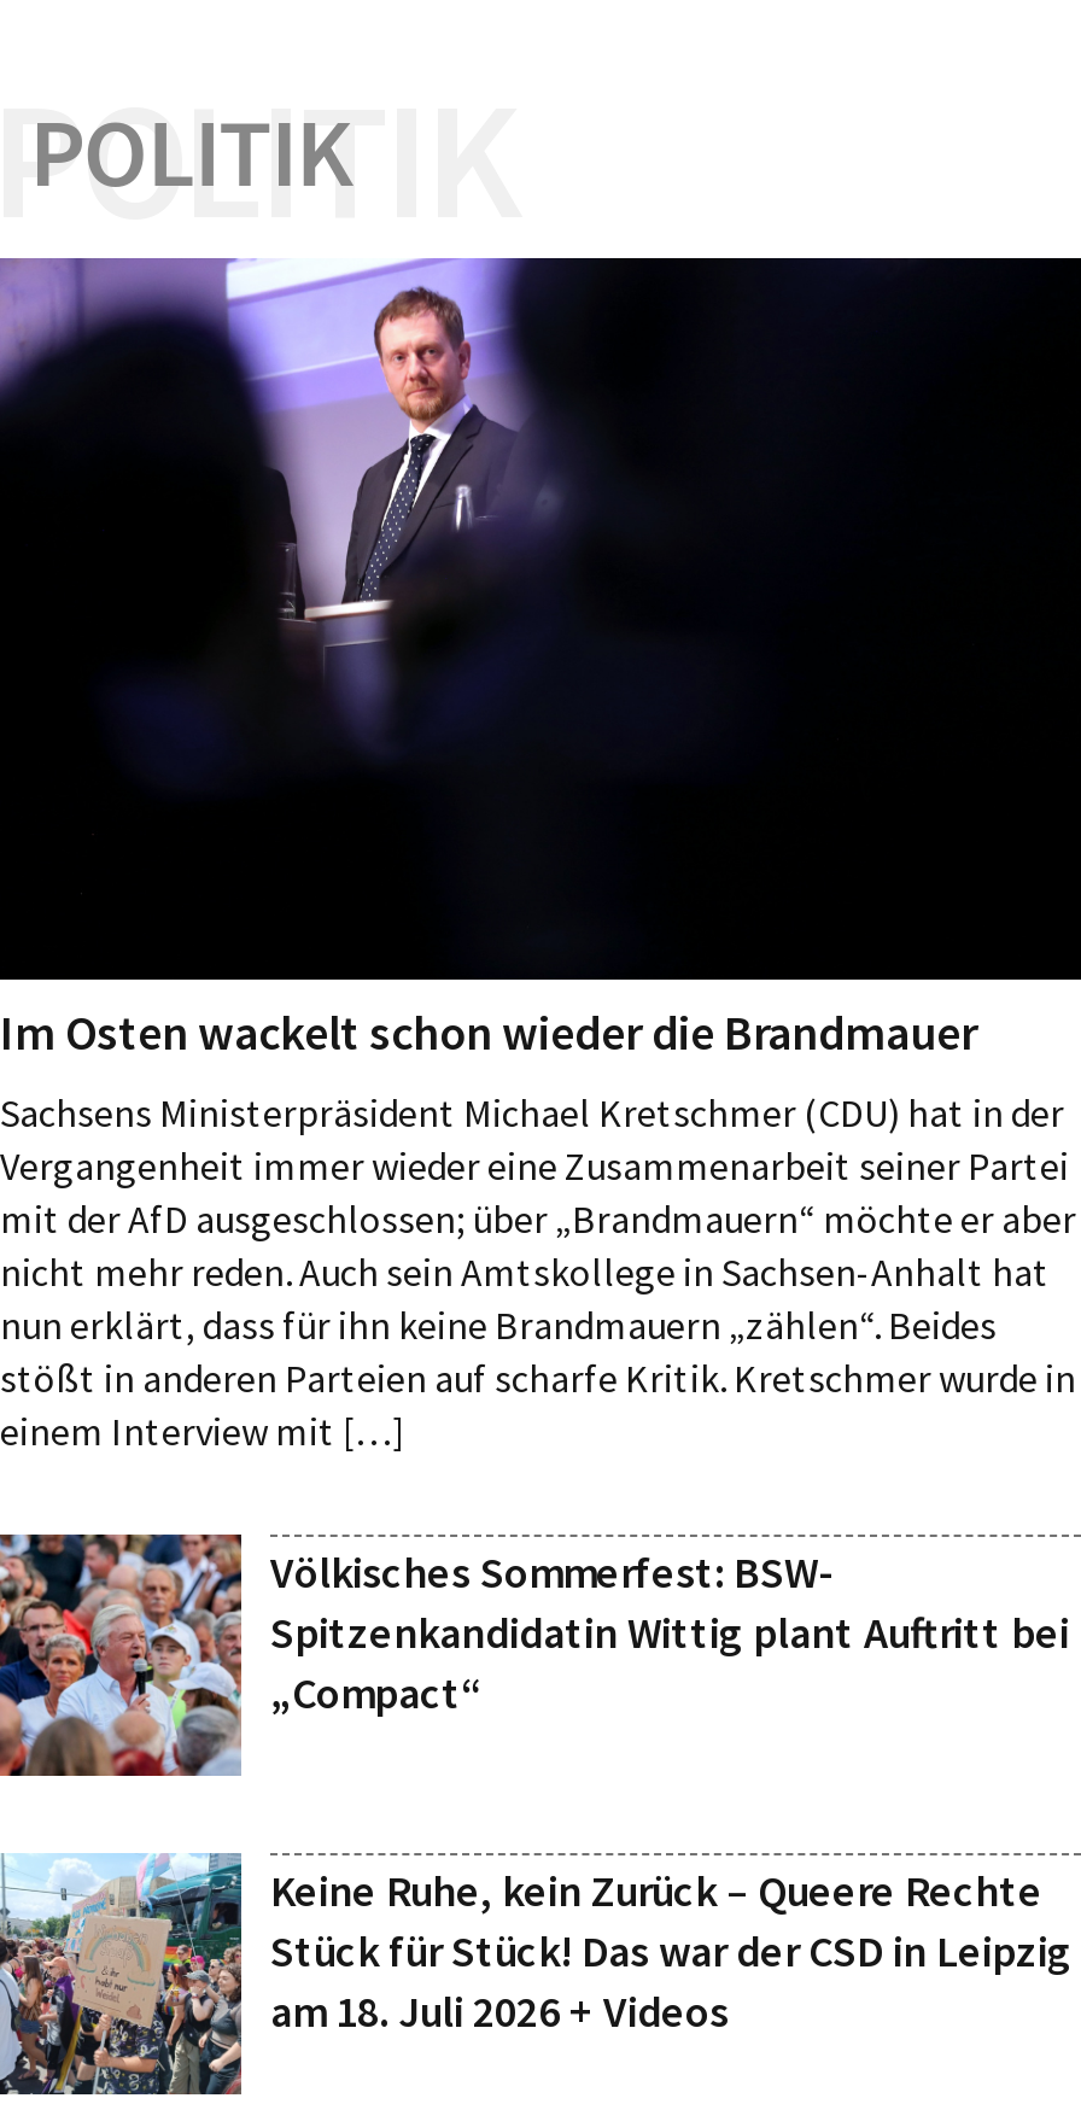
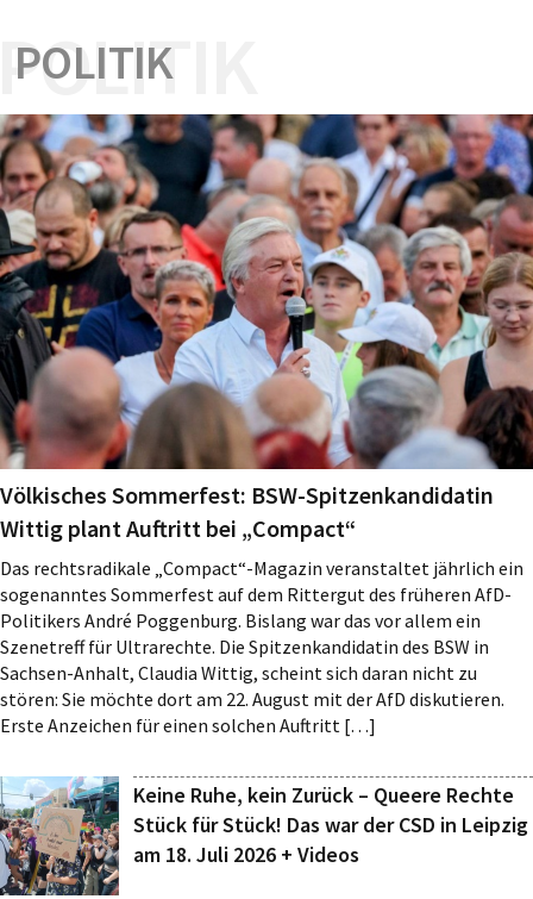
[7,257,1074,981] [image] -> [4,113,529,391] [image]
[0,1001,1076,1720] Im Osten wackelt schon wieder die Brandmauer | Sachsens Ministerpräsident Michael Kretschmer (CDU) hat in der | Vergangenheit immer wieder eine Zusammenarbeit seiner Partei | mit der AfD ausgeschlossen; über „Brandmauern“ möchte er aber | nicht mehr reden. Auch sein Amtskollege in Sachsen-Anhalt hat | nun erklärt, dass für ihn keine Brandmauern „zählen“. Beides | stößt in anderen Parteien auf scharfe Kritik. Kretschmer wurde in | einem Interview mit […] | Völkisches Sommerfest: BSW- | Spitzenkandidatin Wittig plant Auftritt bei | „Compact“ -> [0,480,523,737] Völkisches Sommerfest: BSW-Spitzenkandidatin | Wittig plant Auftritt bei „Compact“ | Das rechtsradikale „Compact“-Magazin veranstaltet jährlich ein | sogenanntes Sommerfest auf dem Rittergut des früheren AfD- | Politikers André Poggenburg. Bislang war das vor allem ein | Szenetreff für Ultrarechte. Die Spitzenkandidatin des BSW in | Sachsen-Anhalt, Claudia Wittig, scheint sich daran nicht zu | stören: Sie möchte dort am 22. August mit der AfD diskutieren. | Erste Anzeichen für einen solchen Auftritt […]

